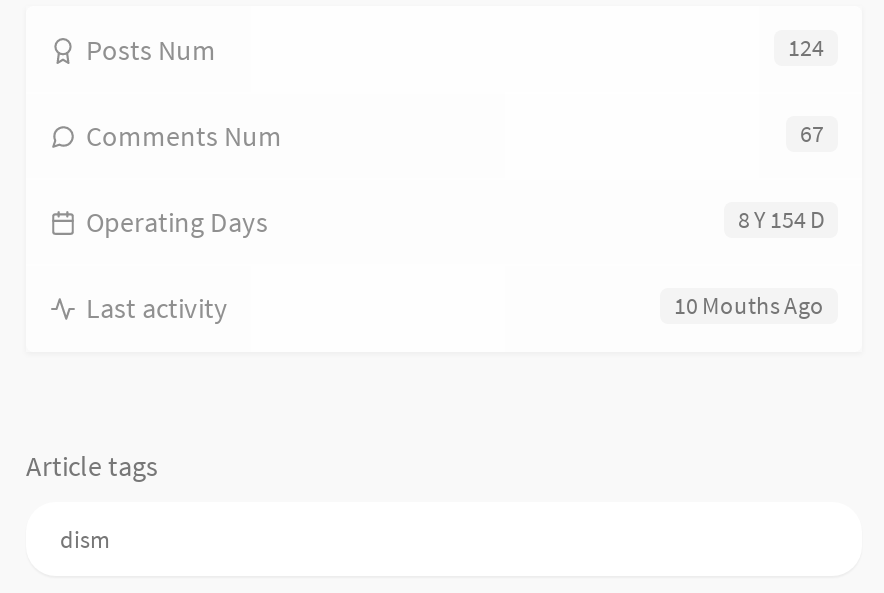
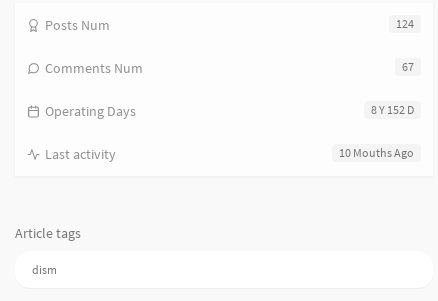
[738,204,824,234] 8 Y 154 D -> [371,102,414,117] 8 Y 152 D

